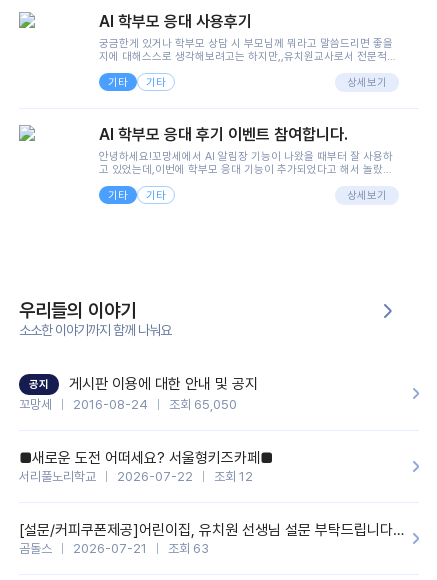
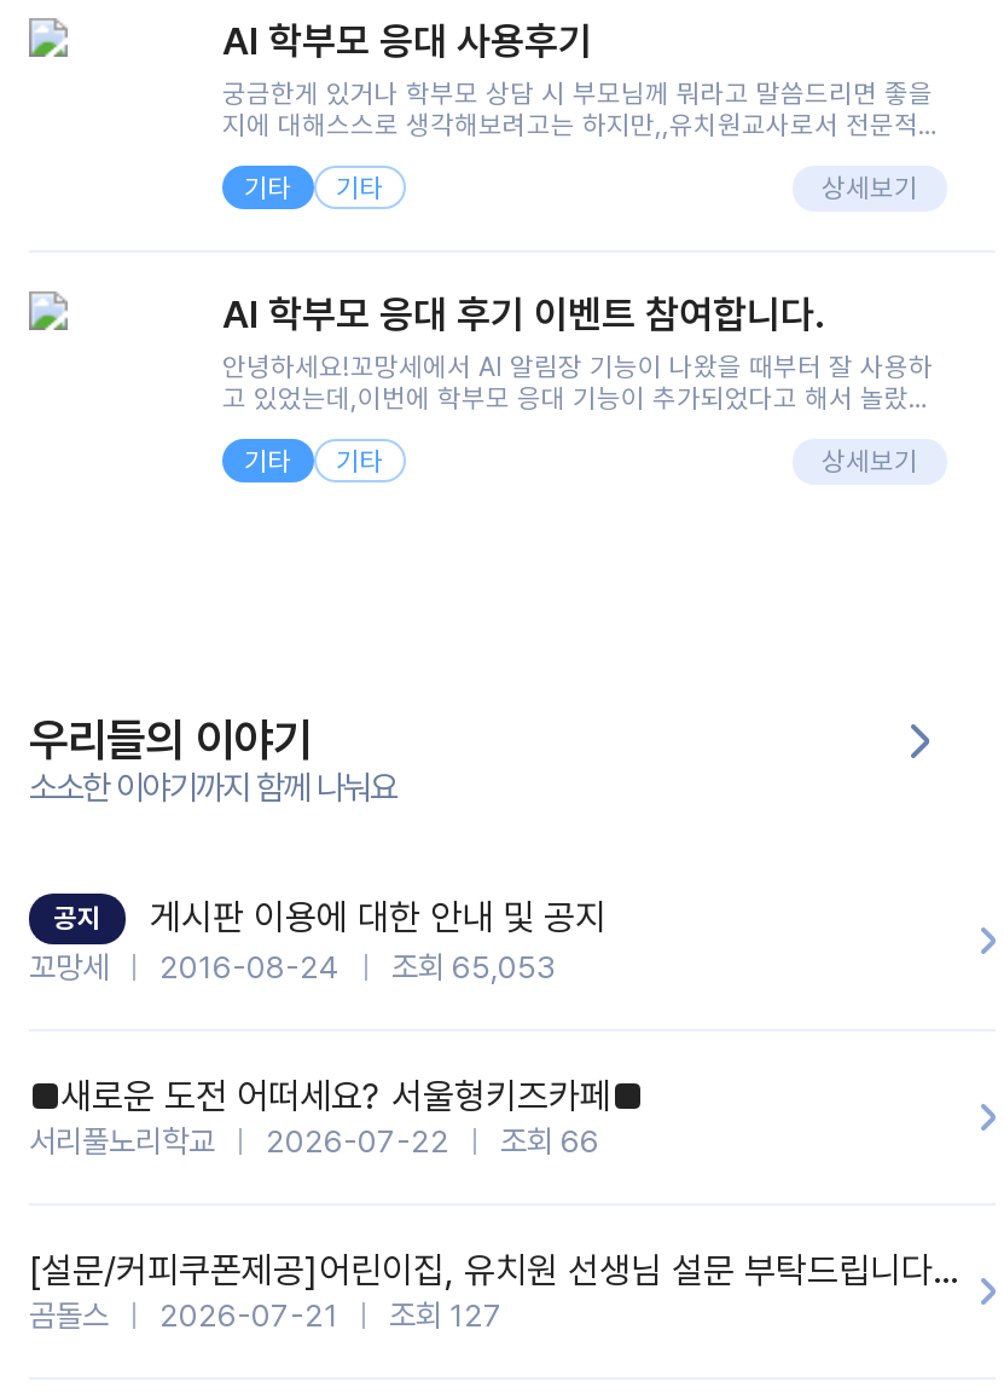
[19,397,237,412] 꼬망세 2016-08-24 조회 65,050 -> [29,949,556,986] 꼬망세 2016-08-24 조회 65,053
[19,469,253,484] 서리풀노리학교 2026-07-22 조회 12 -> [29,1124,599,1160] 서리풀노리학교 2026-07-22 조회 66
[19,541,209,556] 곰돌스 2026-07-21 조회 63 -> [29,1298,503,1334] 곰돌스 2026-07-21 조회 127

